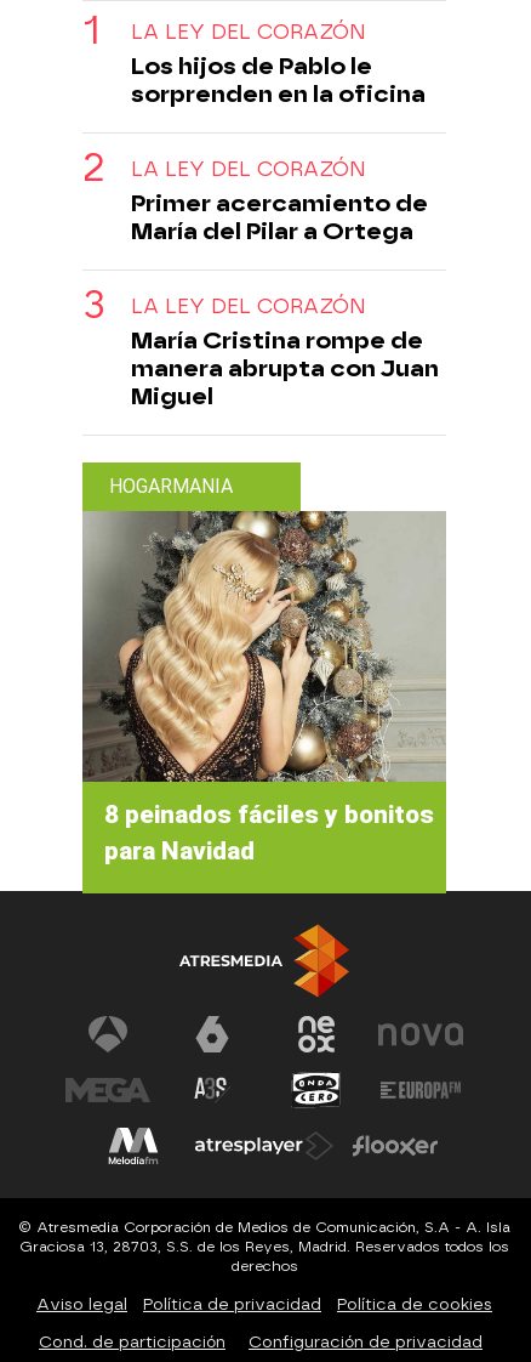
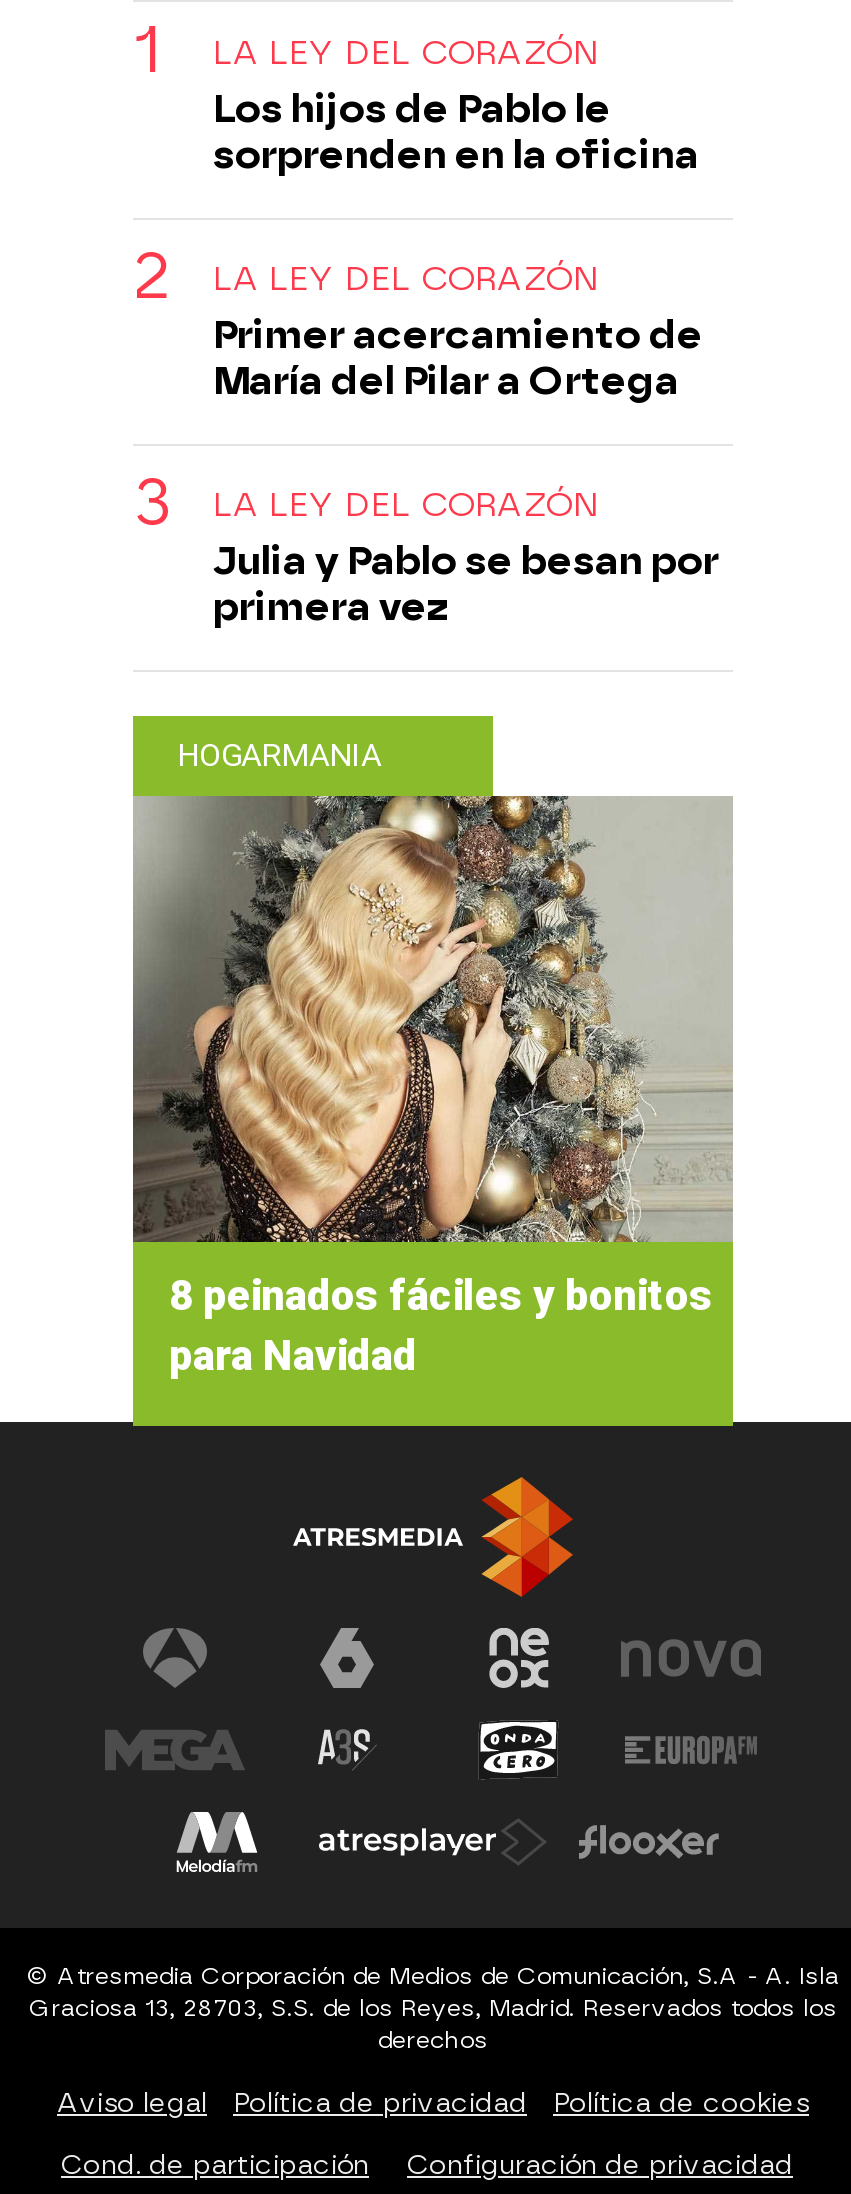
[131,326,439,410] María Cristina rompe de | manera abrupta con Juan | Miguel -> [213,538,719,630] Julia y Pablo se besan por | primera vez

